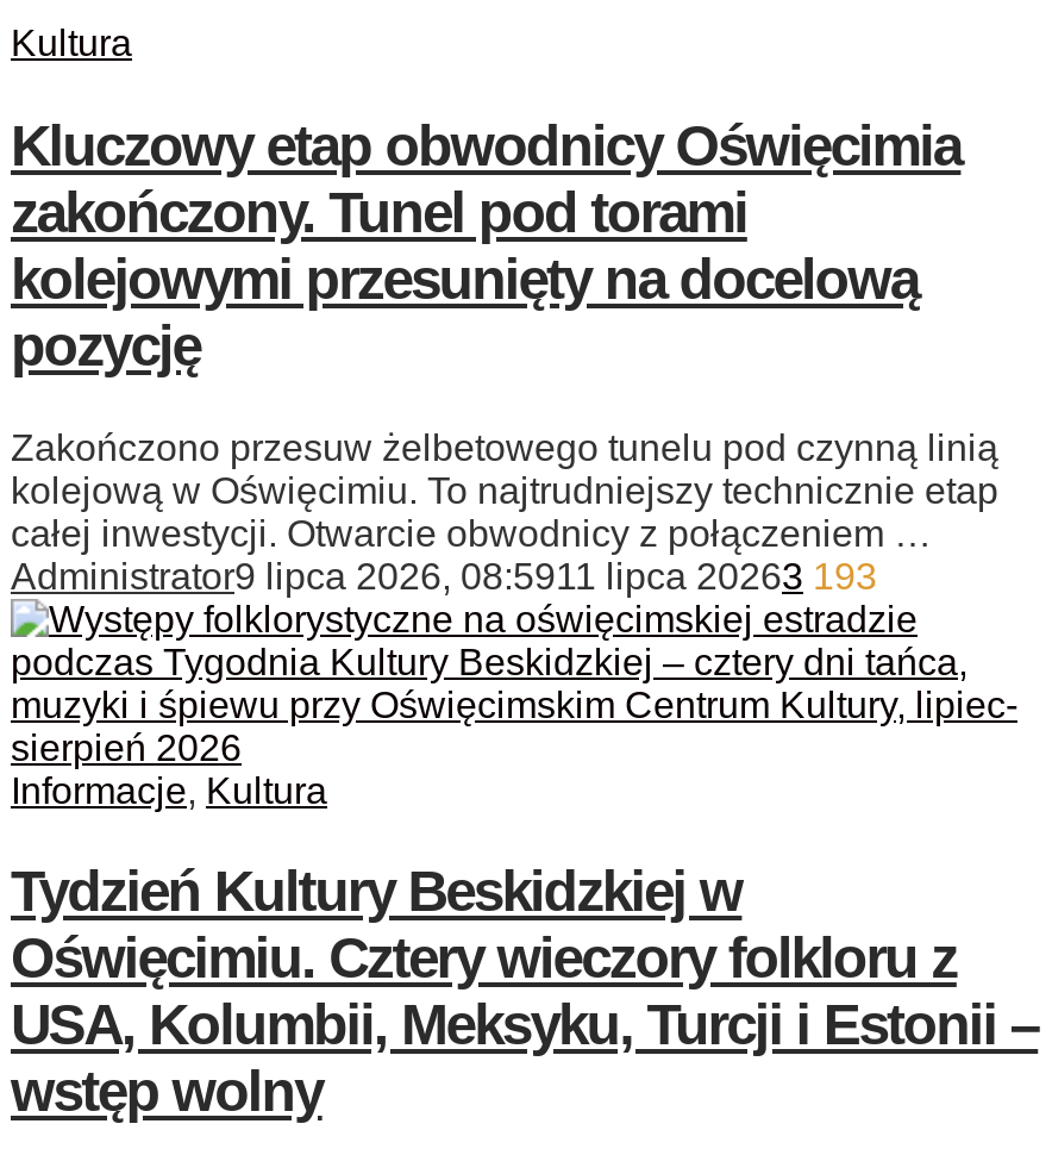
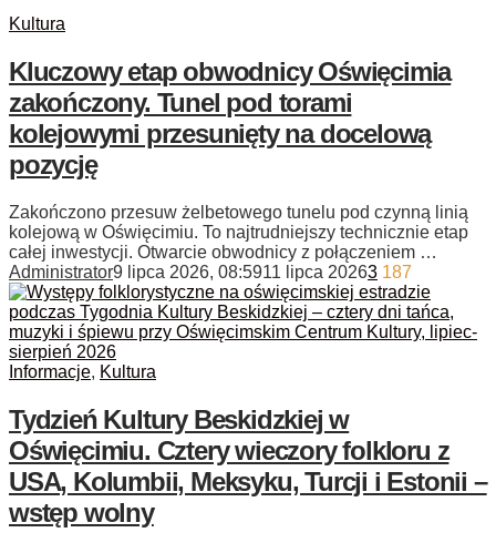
[11,556,877,596] Administrator9 lipca 2026, 08:5911 lipca 20263 193 -> [9,262,412,281] Administrator9 lipca 2026, 08:5911 lipca 20263 187

